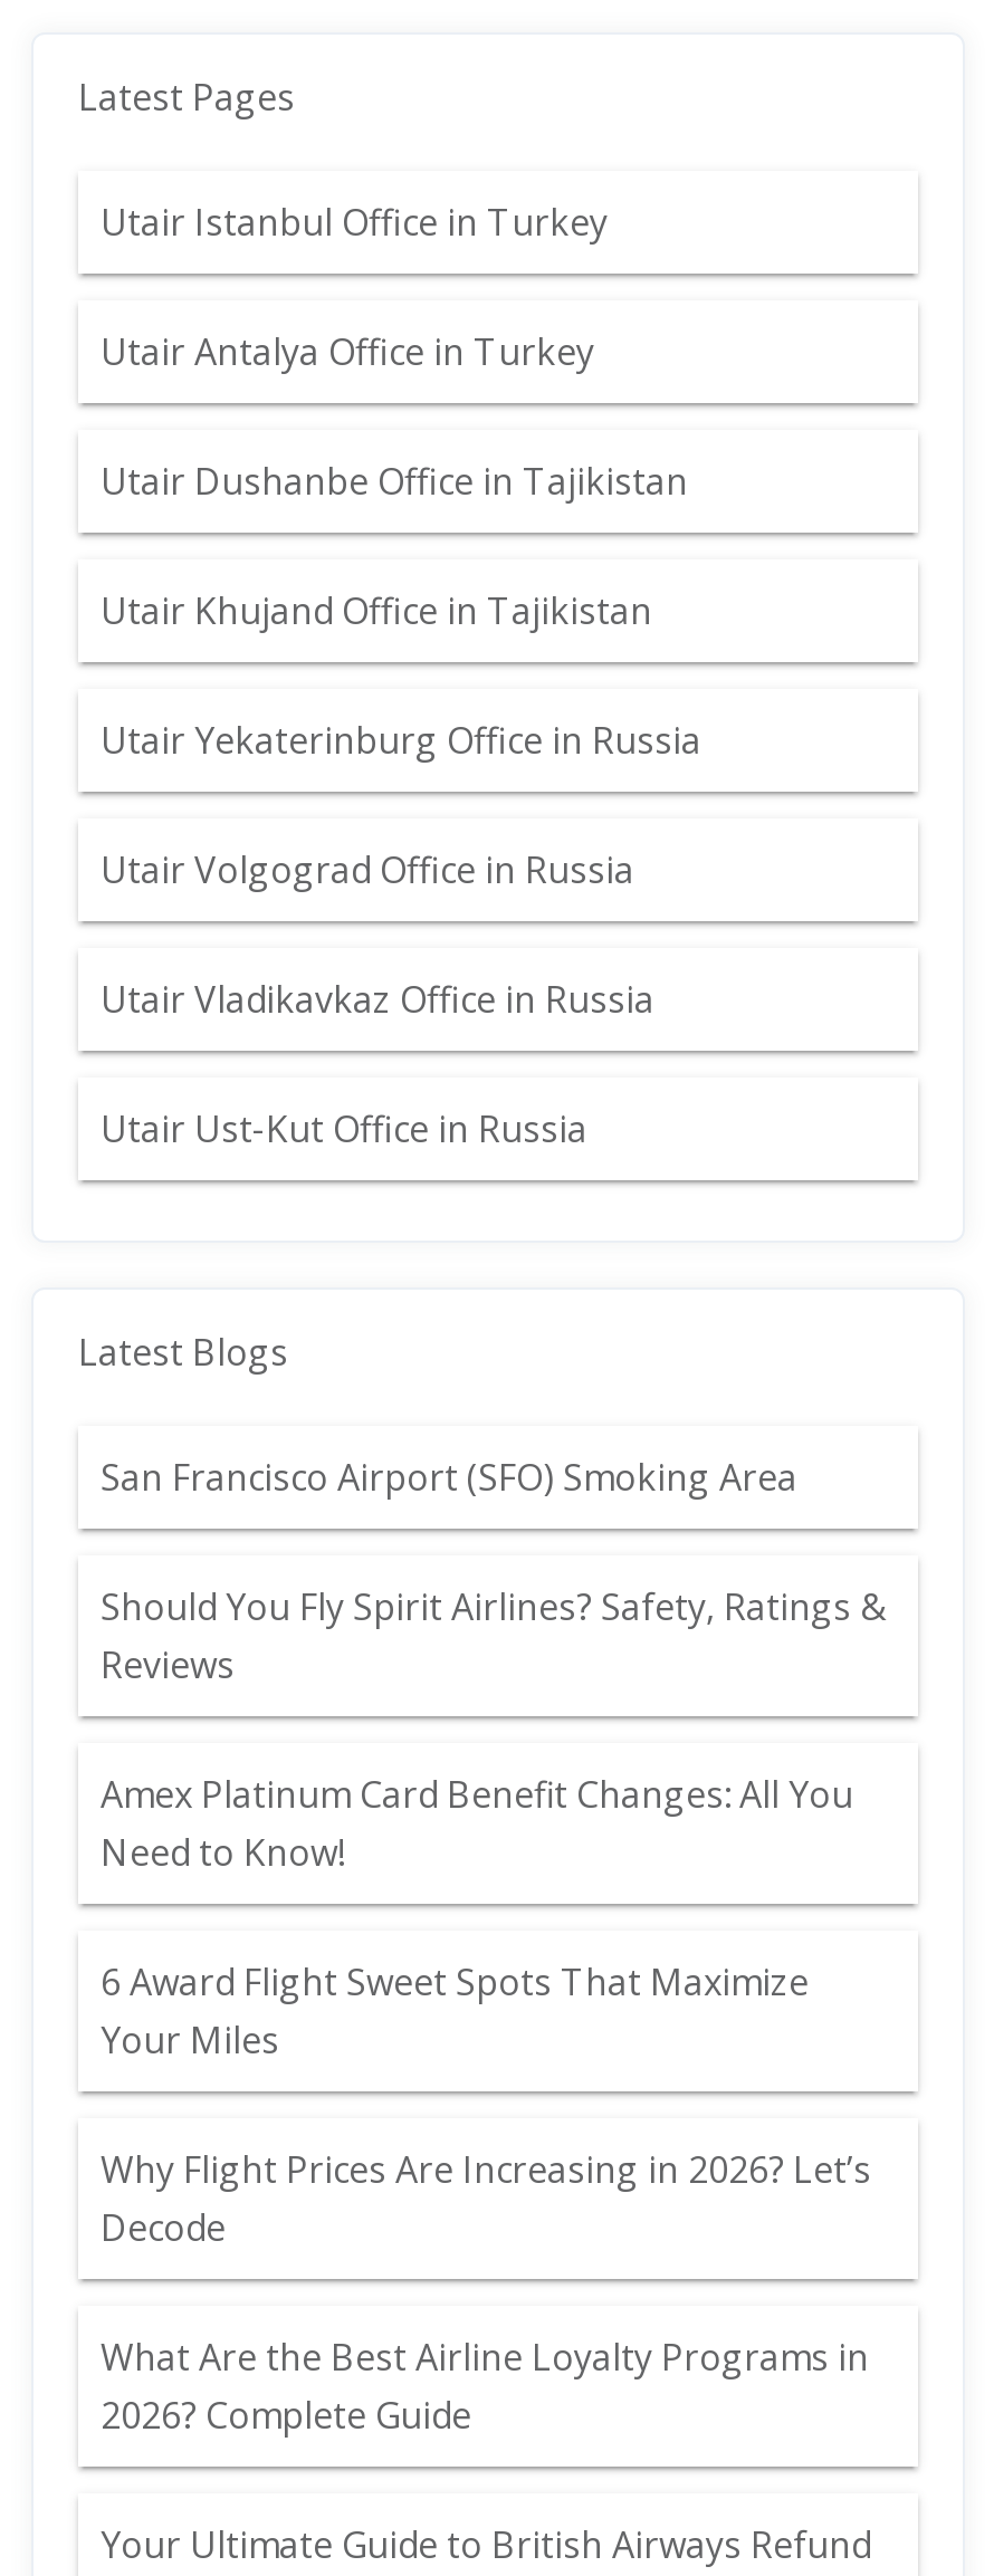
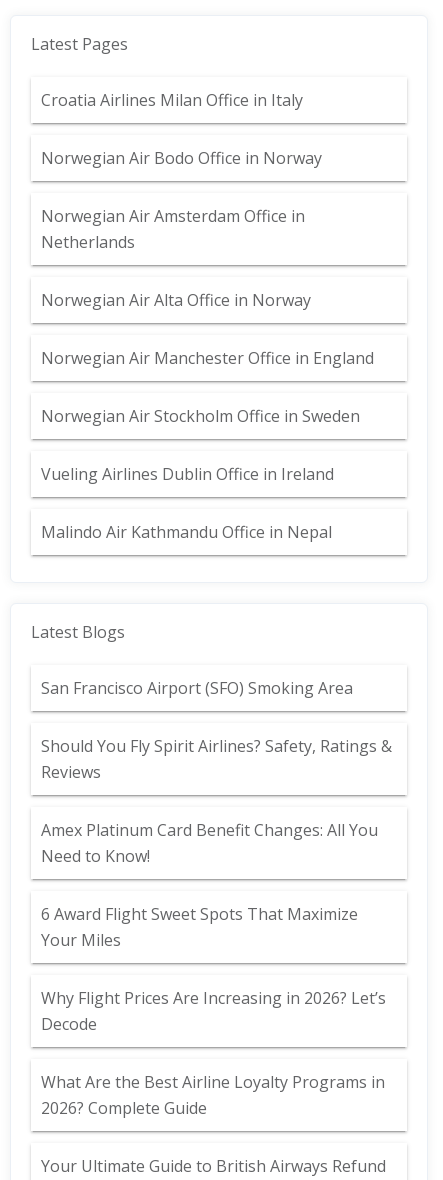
[101,198,608,247] Utair Istanbul Office in Turkey -> [41,89,303,111] Croatia Airlines Milan Office in Italy
[101,327,594,376] Utair Antalya Office in Turkey -> [41,147,322,169] Norwegian Air Bodo Office in Norway
[101,457,688,506] Utair Dushanbe Office in Tajikistan -> [41,205,305,253] Norwegian Air Amsterdam Office in | Netherlands
[101,586,652,635] Utair Khujand Office in Tajikistan -> [41,289,311,311] Norwegian Air Alta Office in Norway
[101,716,701,765] Utair Yekaterinburg Office in Russia -> [41,347,374,369] Norwegian Air Manchester Office in England
[101,845,634,894] Utair Volgograd Office in Russia -> [41,405,360,427] Norwegian Air Stockholm Office in Sweden
[101,975,654,1024] Utair Vladikavkaz Office in Russia -> [41,463,334,485] Vueling Airlines Dublin Office in Ireland
[101,1104,587,1153] Utair Ust-Kut Office in Russia -> [41,521,332,543] Malindo Air Kathmandu Office in Nepal

